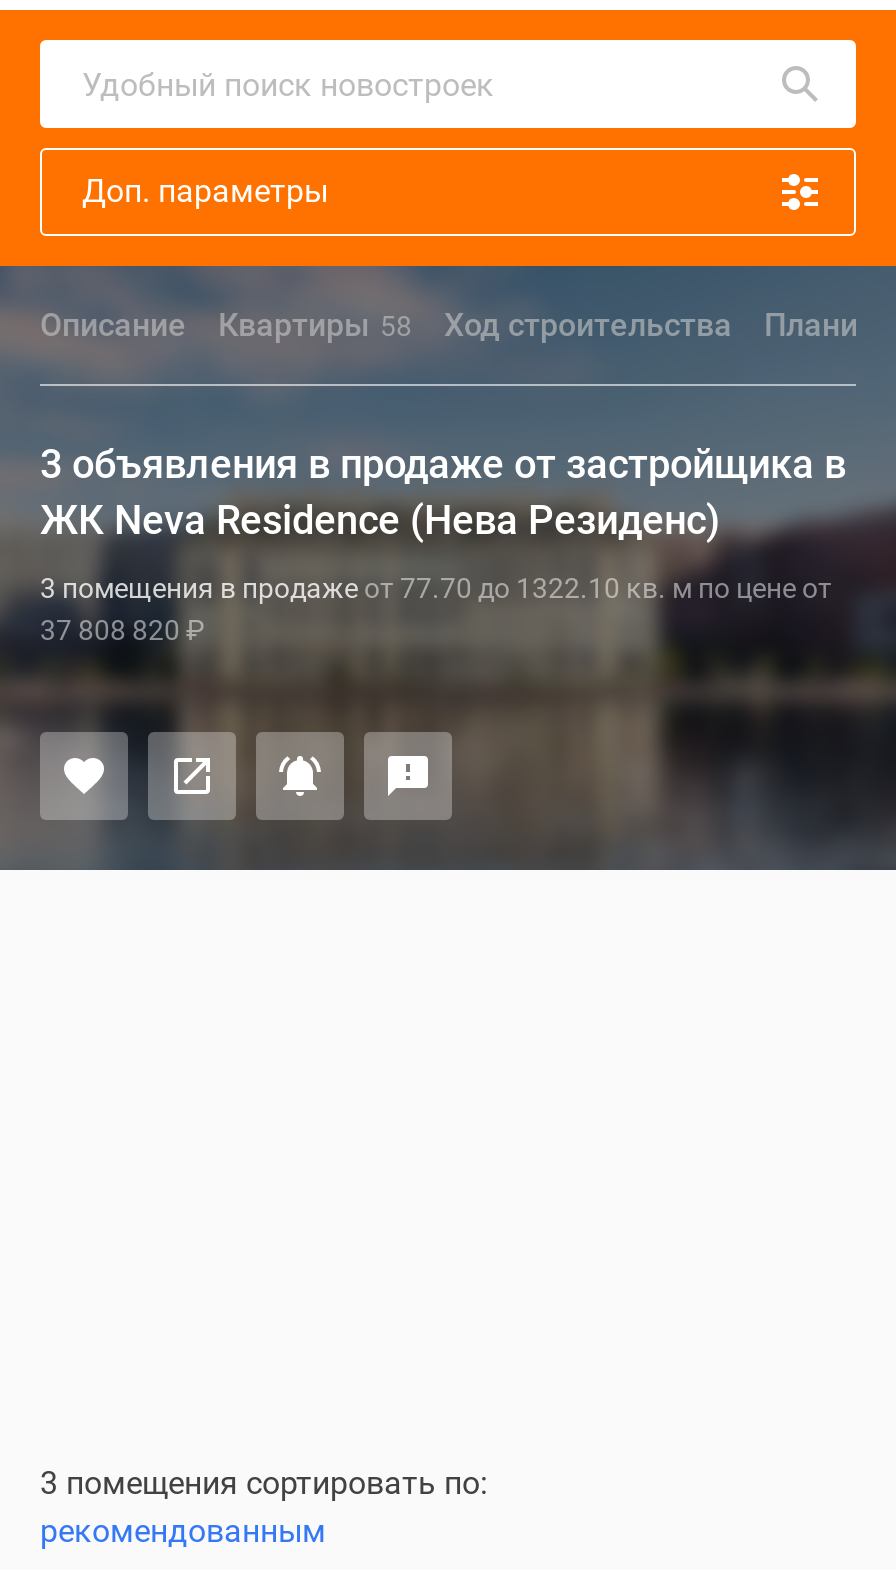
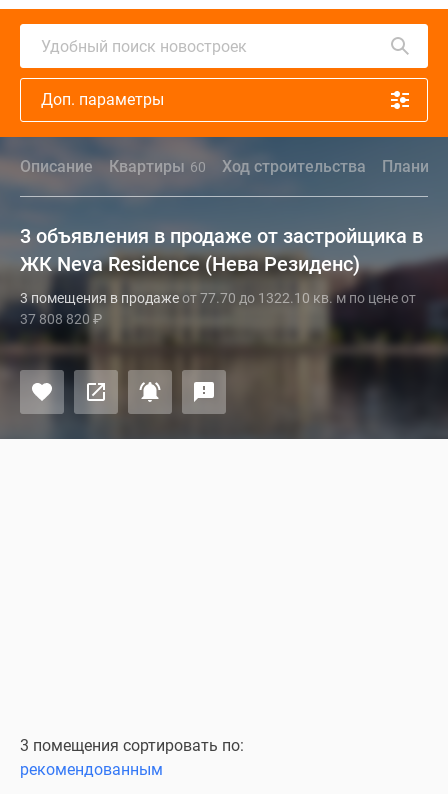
[218,306,412,344] Квартиры 58 -> [109,157,206,176] Квартиры 60

